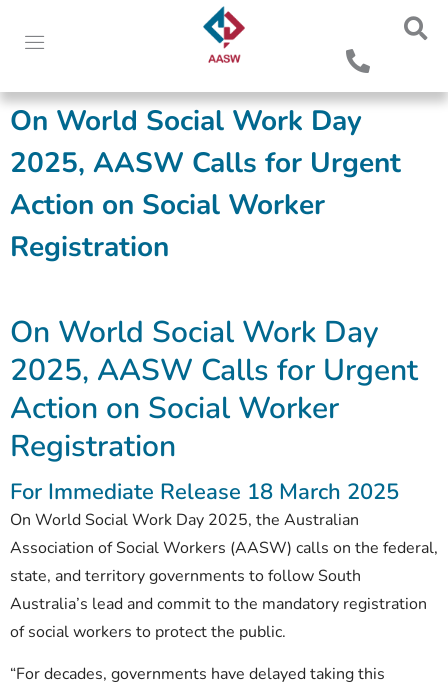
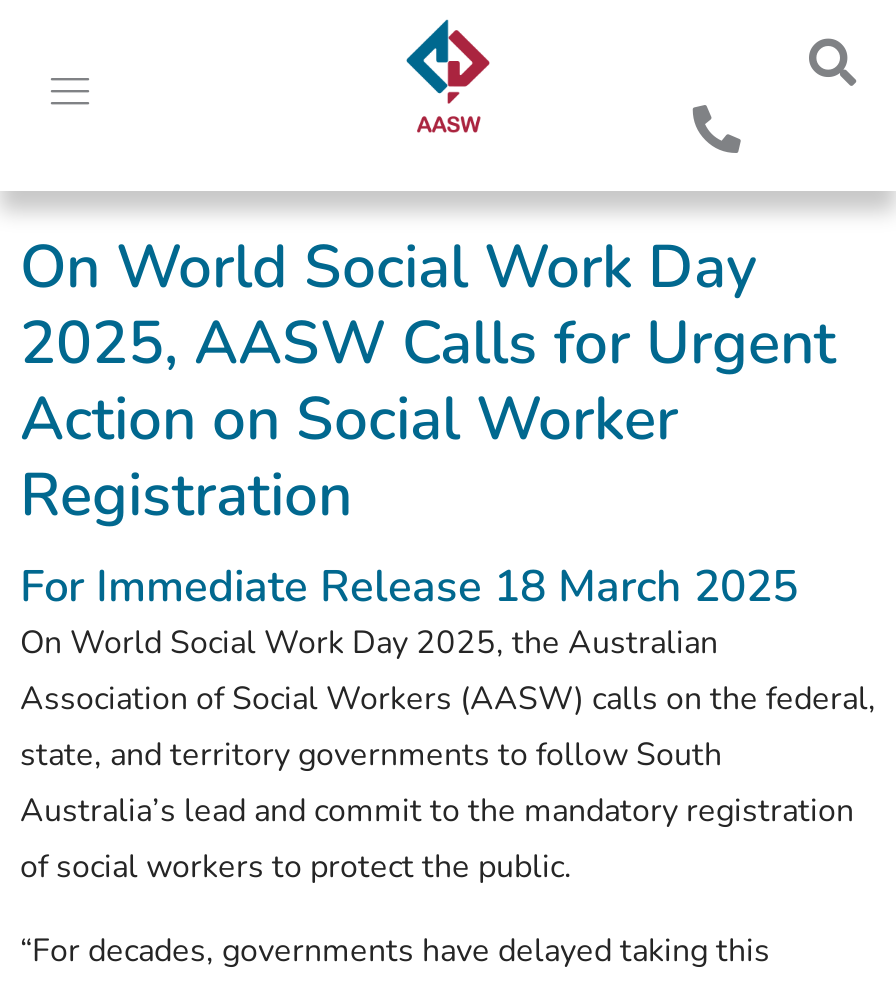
[10,102,401,266] On World Social Work Day | 2025, AASW Calls for Urgent | Action on Social Worker | Registration -> none

